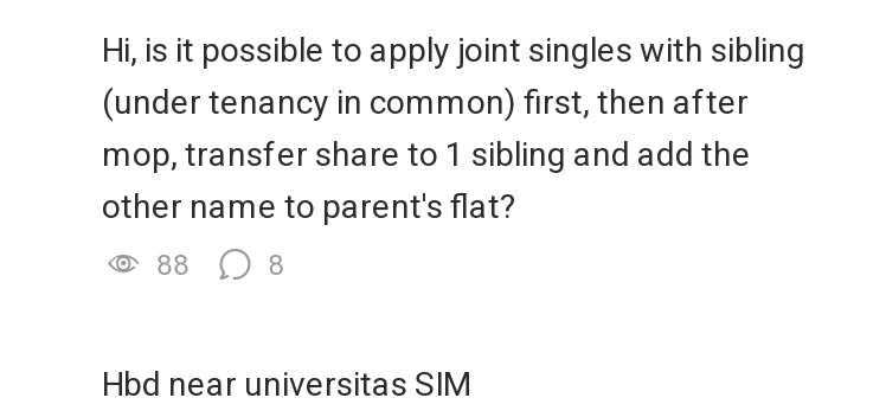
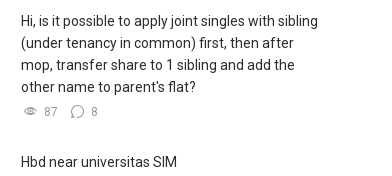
[157,250,190,283] 88 -> [44,105,58,119] 87

